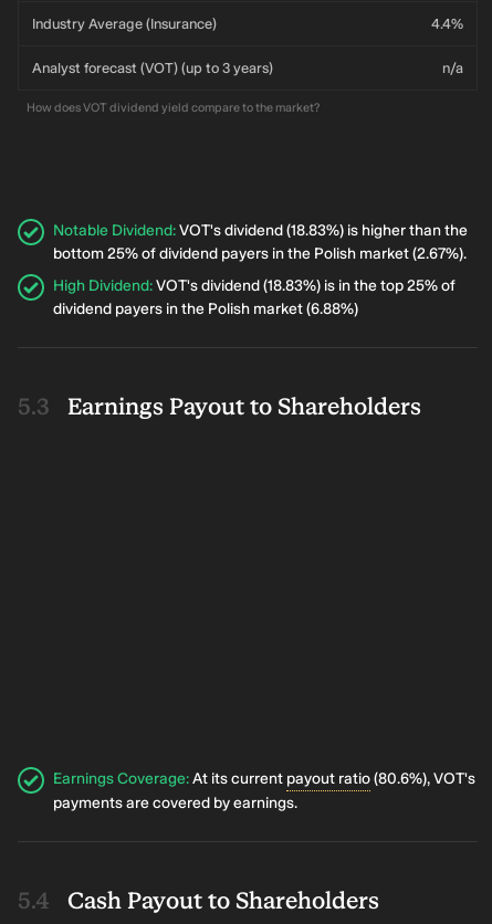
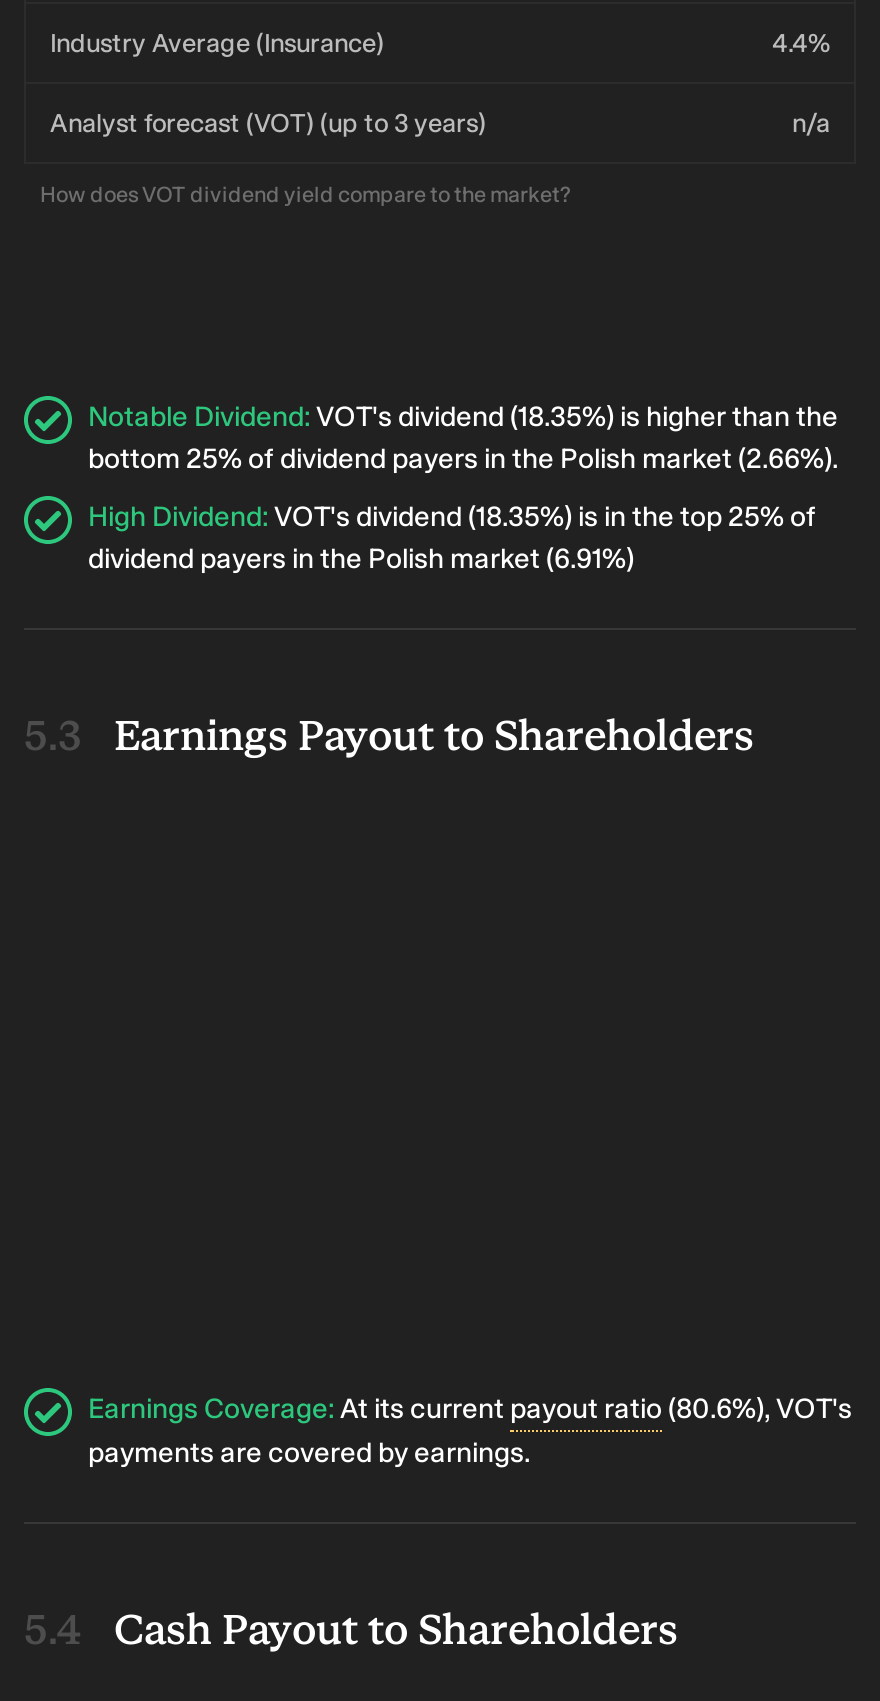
[53,221,468,240] Notable Dividend: VOT's dividend (18.83%) is higher than the -> [88,400,838,434] Notable Dividend: VOT's dividend (18.35%) is higher than the
[53,244,467,263] bottom 25% of dividend payers in the Polish market (2.67%). -> [88,442,838,476] bottom 25% of dividend payers in the Polish market (2.66%).
[53,276,456,295] High Dividend: VOT's dividend (18.83%) is in the top 25% of -> [88,500,816,534] High Dividend: VOT's dividend (18.35%) is in the top 25% of
[53,300,358,318] dividend payers in the Polish market (6.88%) -> [88,542,634,576] dividend payers in the Polish market (6.91%)

